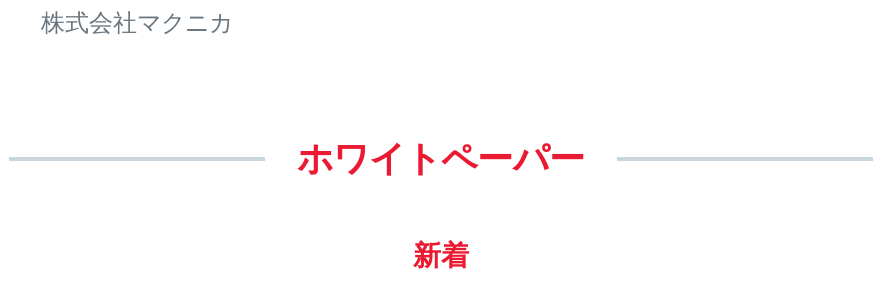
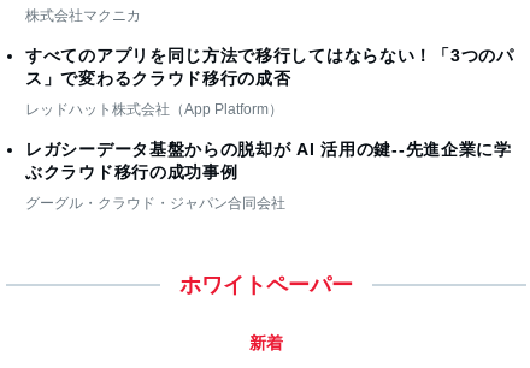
none -> [25,46,514,212] すべてのアプリを同じ方法で移行してはならない！「3つのパ | ス」で変わるクラウド移行の成否 | レッドハット株式会社（App Platform） | レガシーデータ基盤からの脱却が AI 活用の鍵--先進企業に学 | ぶクラウド移行の成功事例 | グーグル・クラウド・ジャパン合同会社

